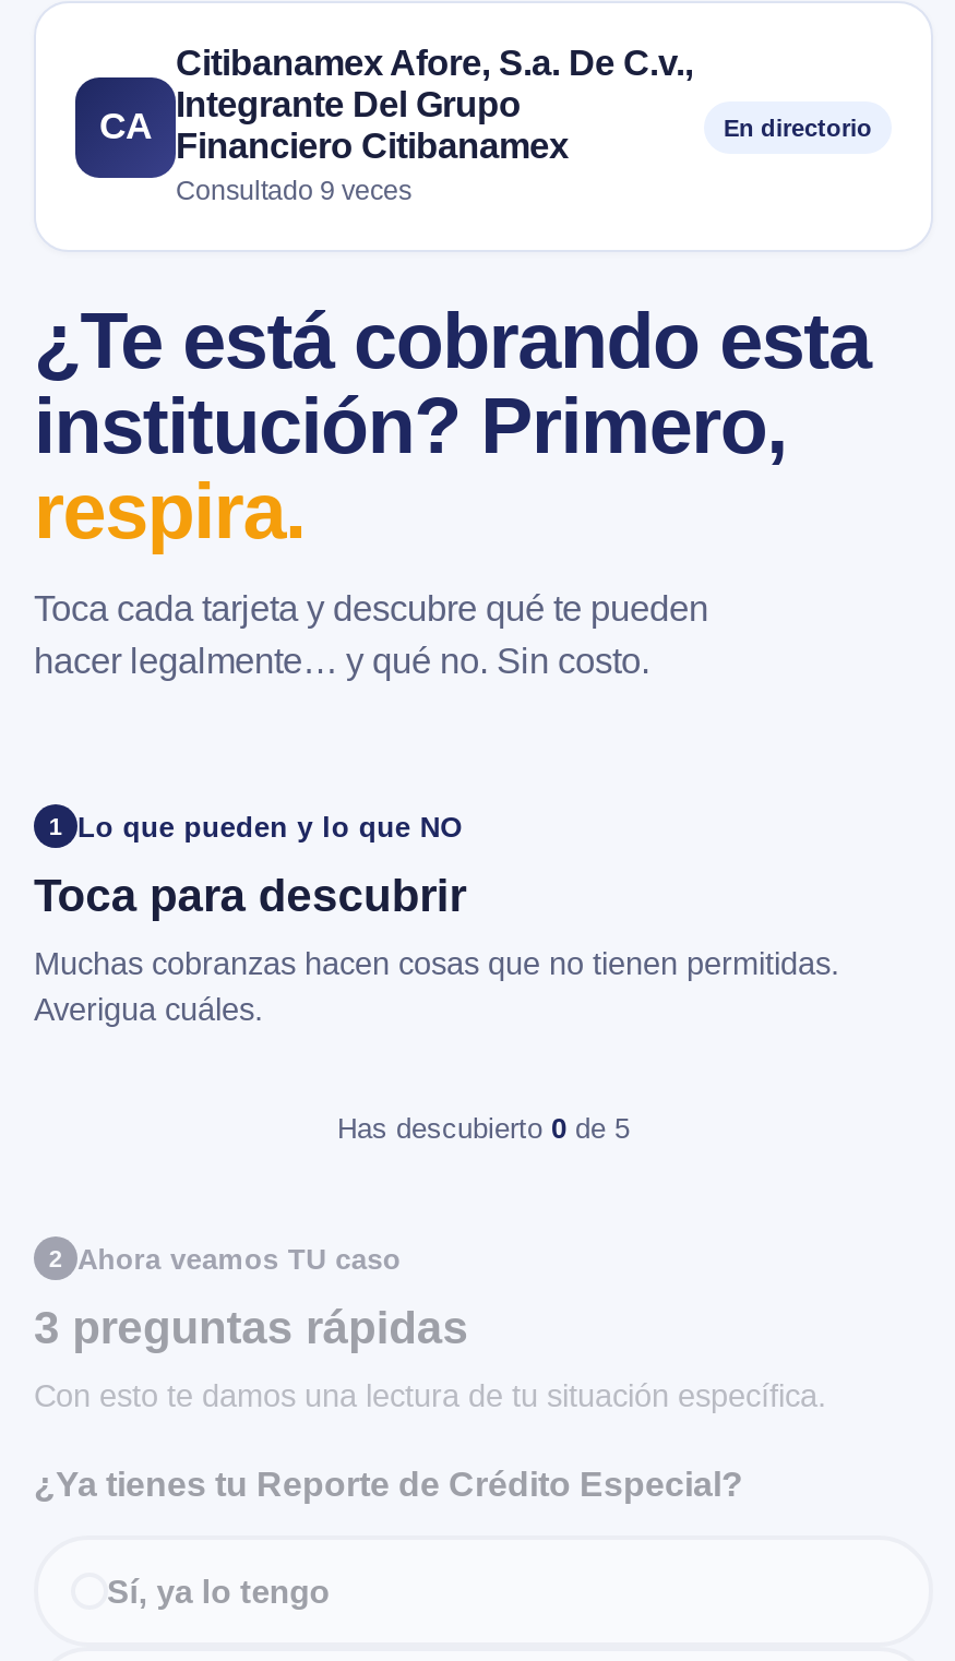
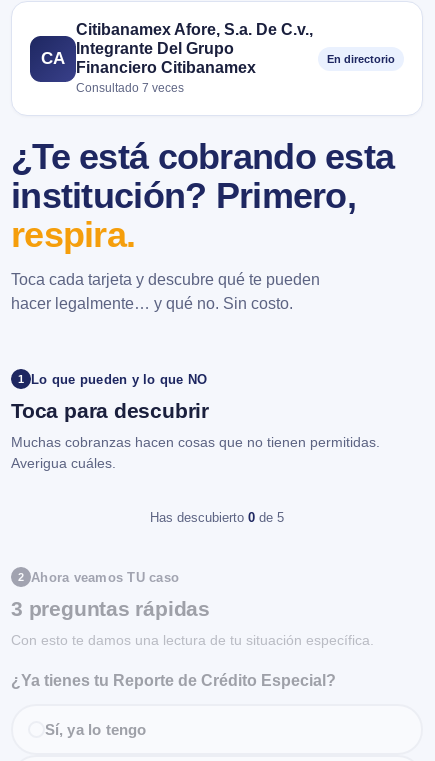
[176,177,411,207] Consultado 9 veces -> [76,81,184,95] Consultado 7 veces

